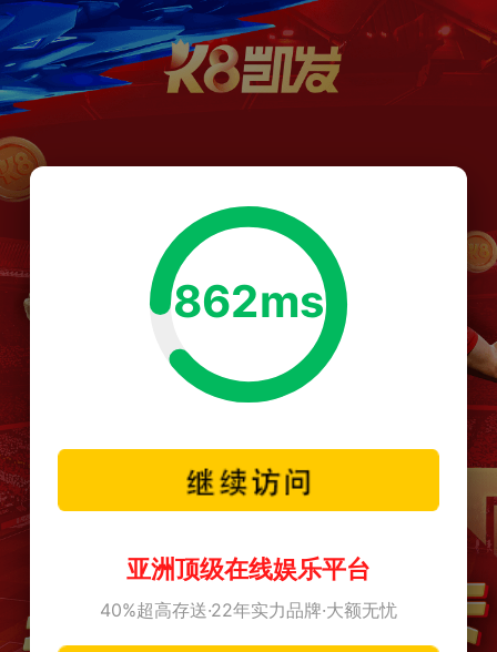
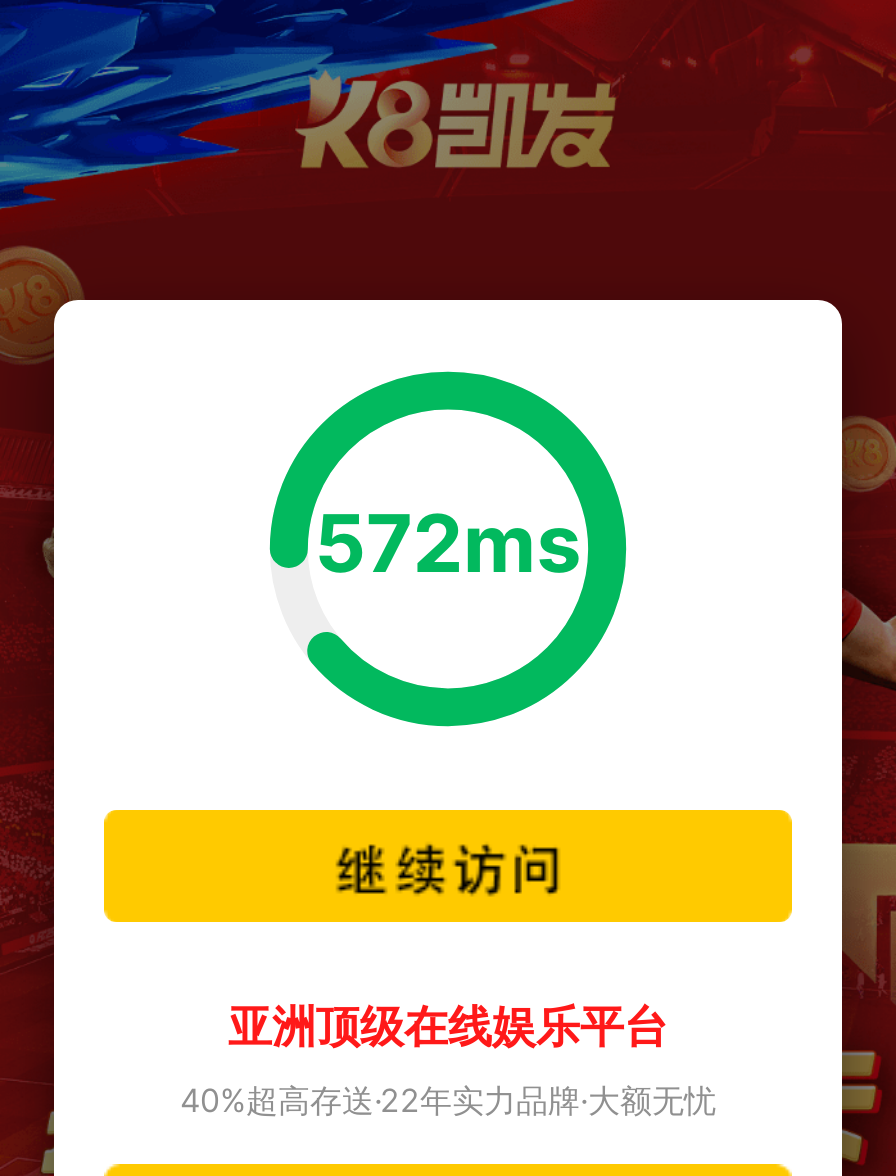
[174,274,323,328] 862ms -> [315,495,581,591] 572ms

